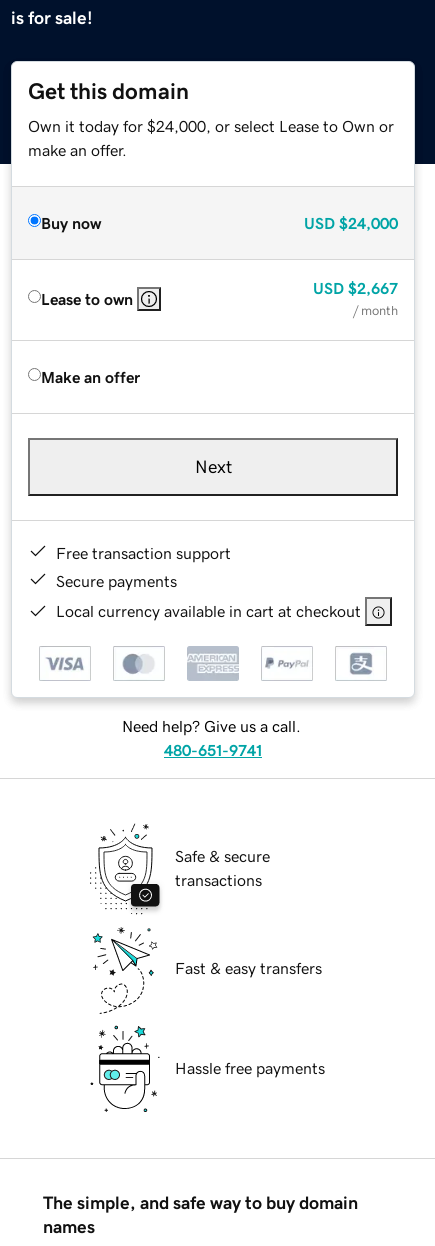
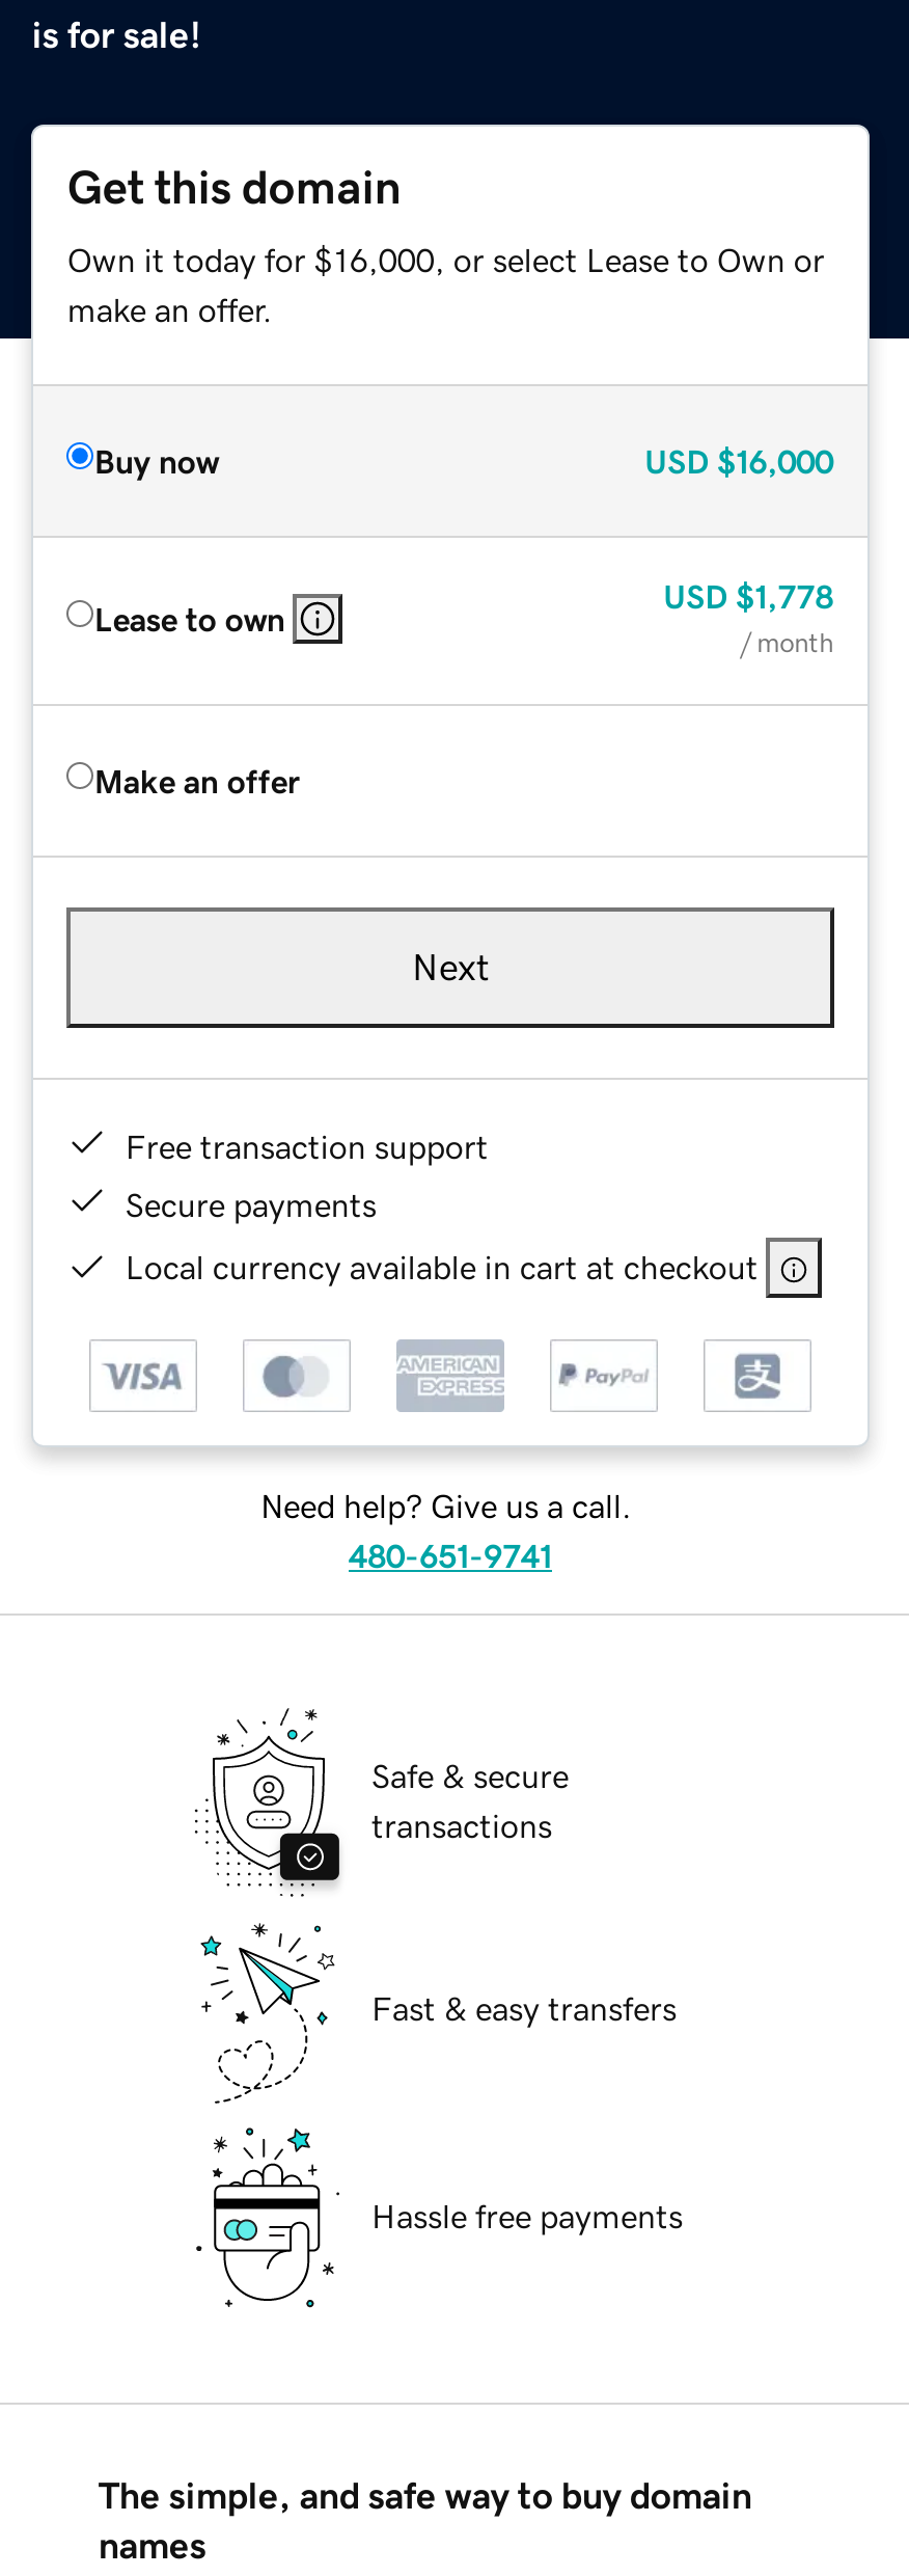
[28,118,394,134] Own it today for $24,000, or select Lease to Own or -> [67,242,825,275] Own it today for $16,000, or select Lease to Own or
[304,215,398,231] USD $24,000 -> [645,444,833,477] USD $16,000
[313,280,398,296] USD $2,667 -> [663,579,833,612] USD $1,778

